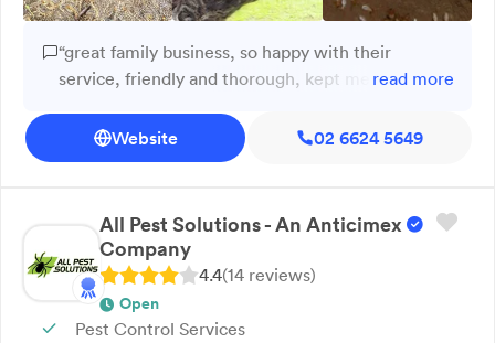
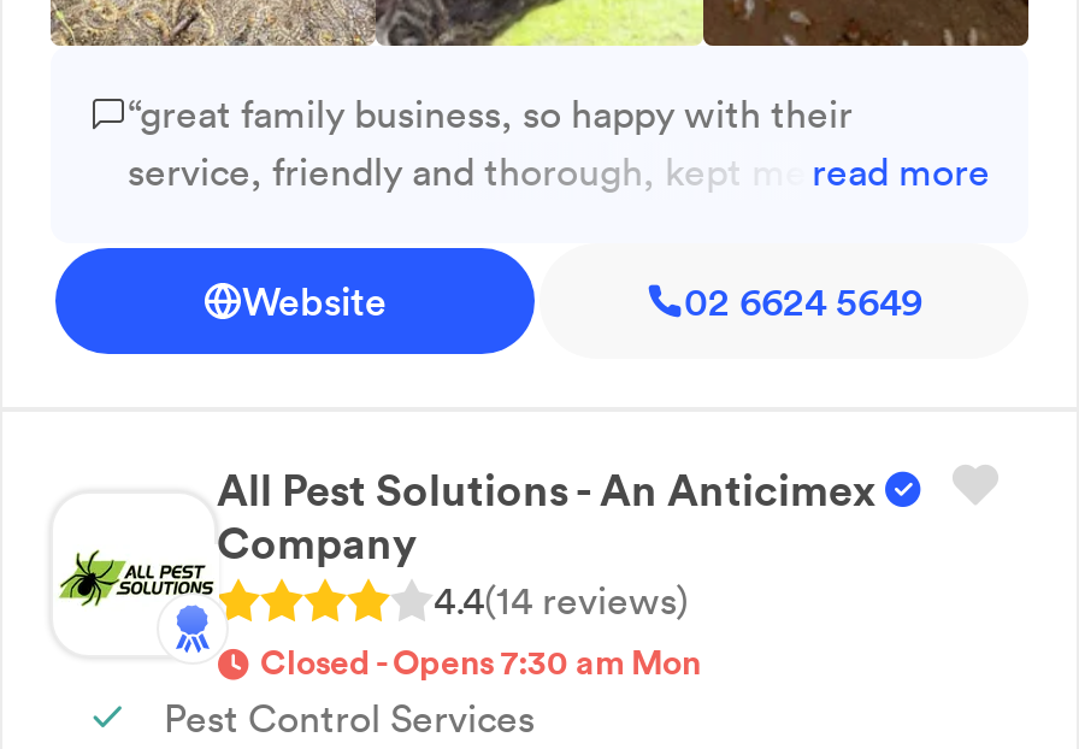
[119,293,159,313] Open -> [260,641,701,684] Closed - Opens 7:30 am Mon

